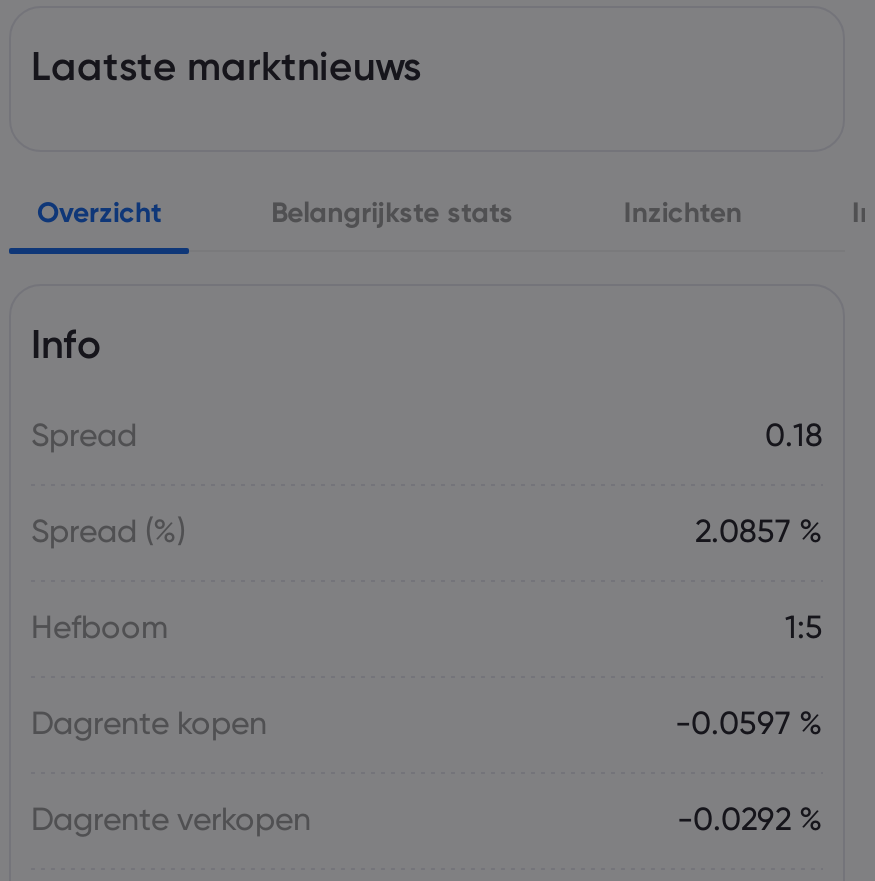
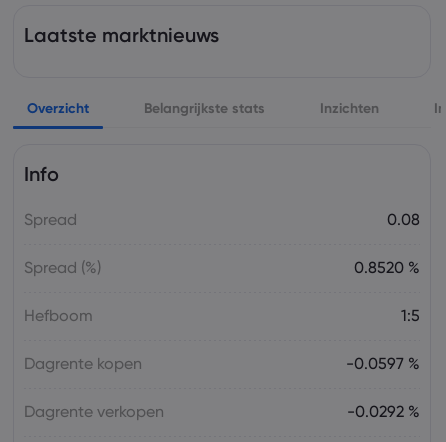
[765,416,823,454] 0.18 -> [387,210,420,229] 0.08
[695,512,823,550] 2.0857 % -> [354,258,420,277] 0.8520 %

